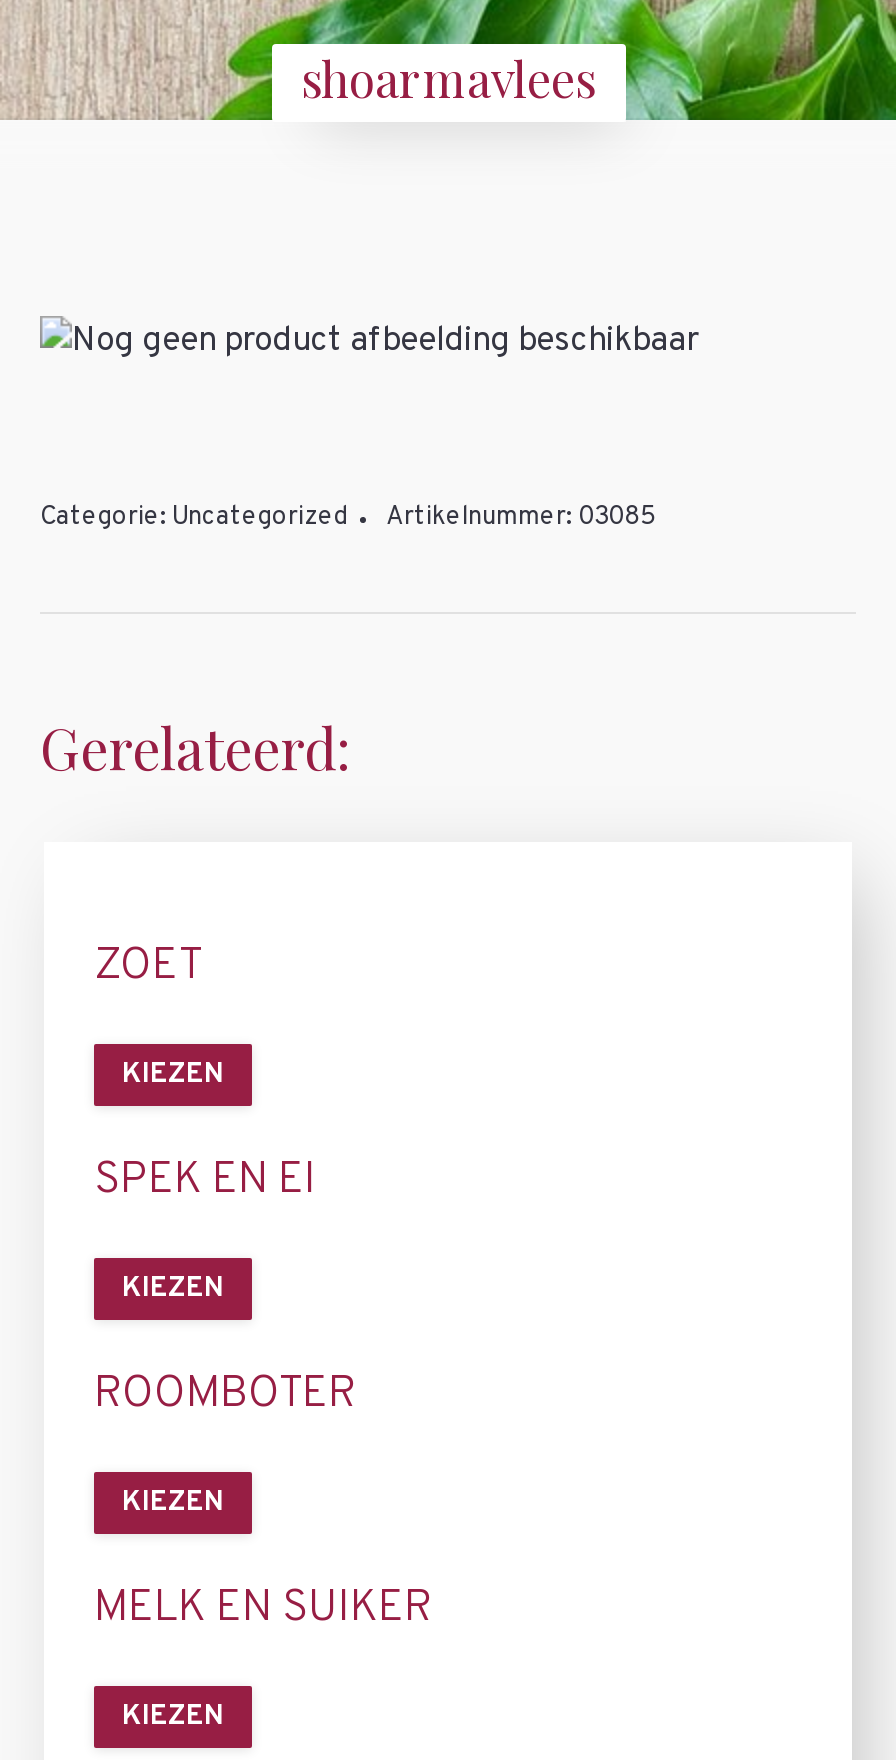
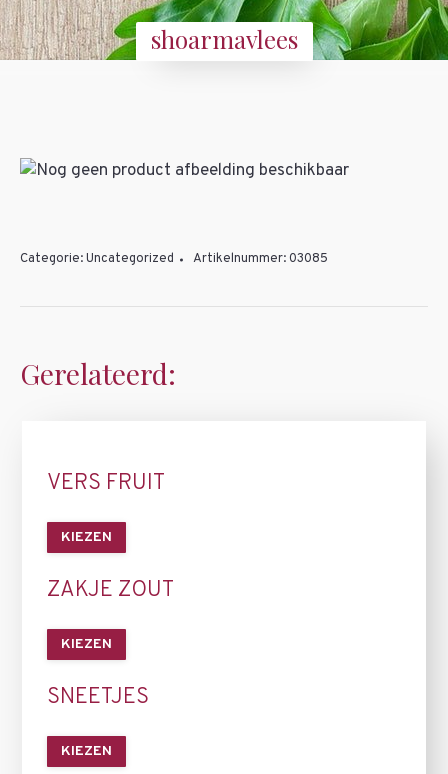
[94,940,202,994] ZOET -> [47,470,165,497] VERS FRUIT
[94,1154,316,1208] SPEK EN EI -> [47,577,174,604] ZAKJE ZOUT
[94,1368,432,1636] ROOMBOTER | KIEZEN | MELK EN SUIKER -> [47,684,149,711] SNEETJES

